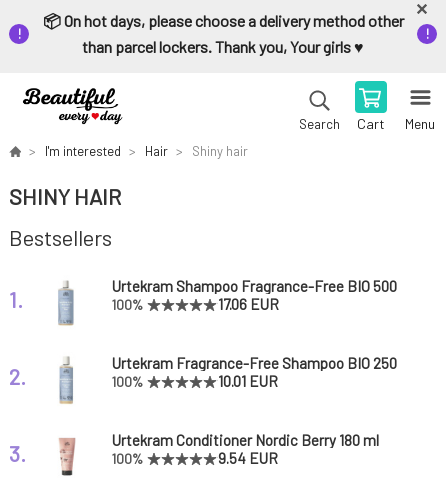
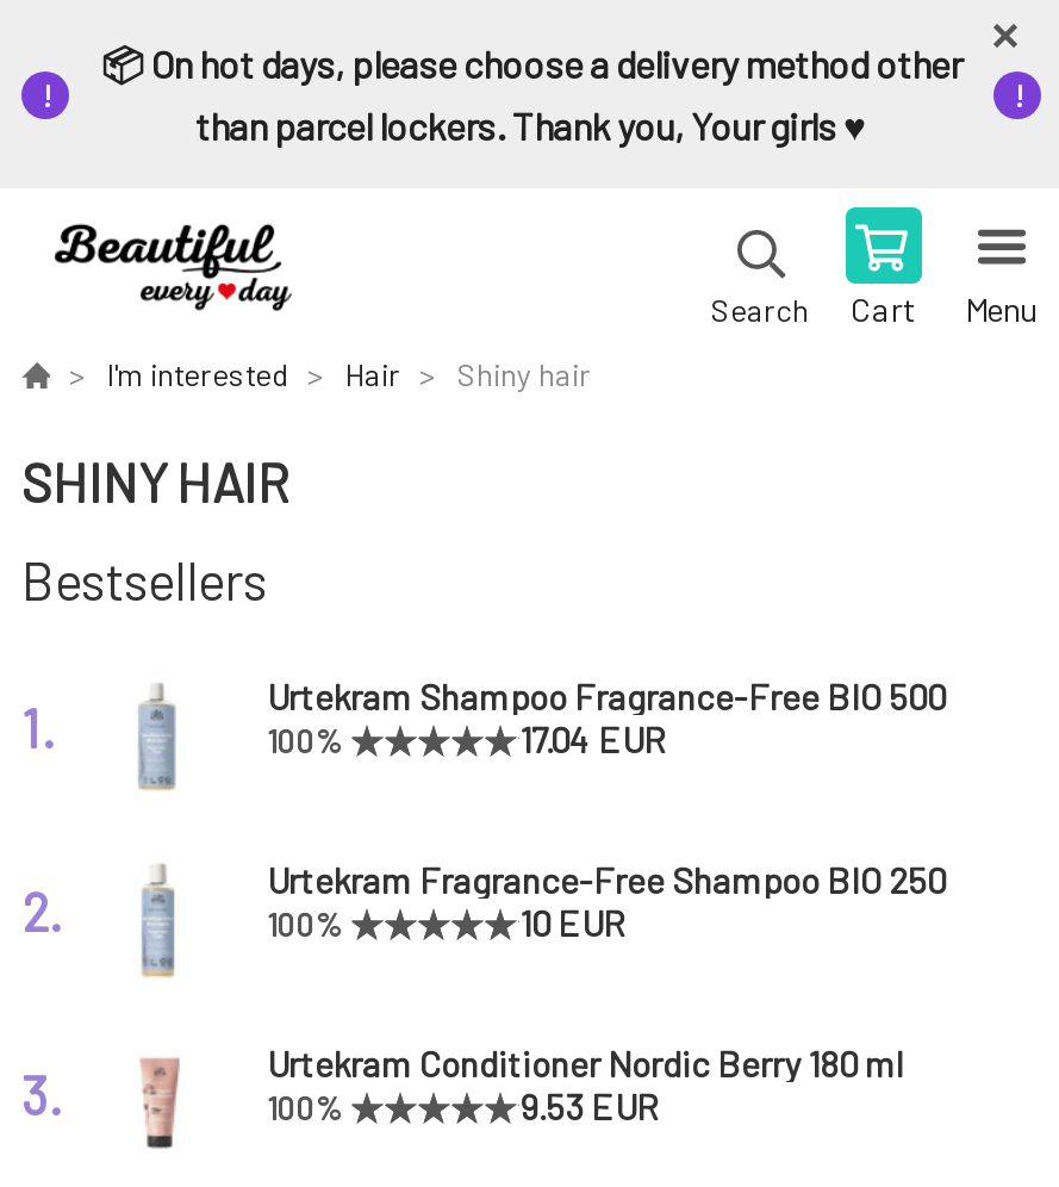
[218,295,279,313] 17.06 EUR -> [519,717,667,760] 17.04 EUR
[218,372,278,390] 10.01 EUR -> [519,901,627,944] 10 EUR
[218,449,278,467] 9.54 EUR -> [519,1085,660,1127] 9.53 EUR

